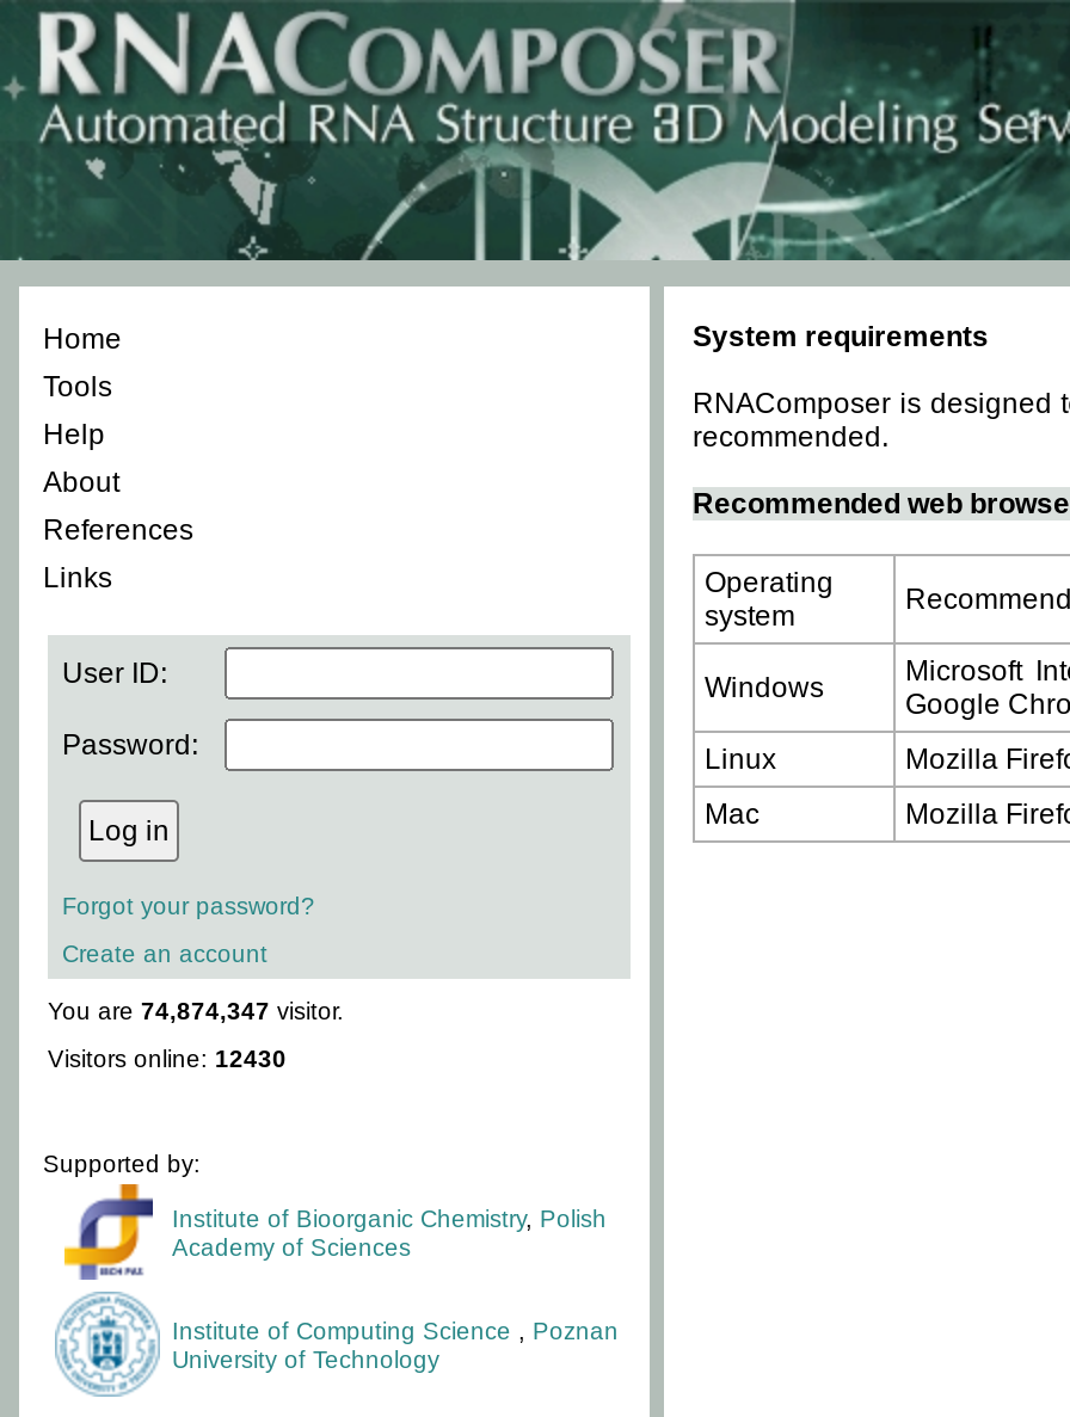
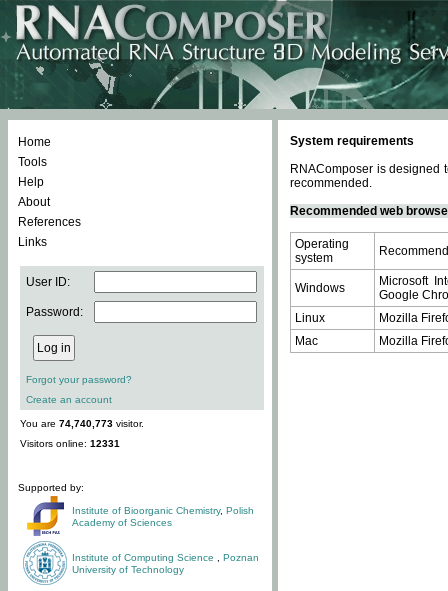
[48,998,344,1024] You are 74,874,347 visitor. -> [20,418,144,429] You are 74,740,773 visitor.
[48,1046,287,1072] Visitors online: 12430 -> [20,438,120,449] Visitors online: 12331

